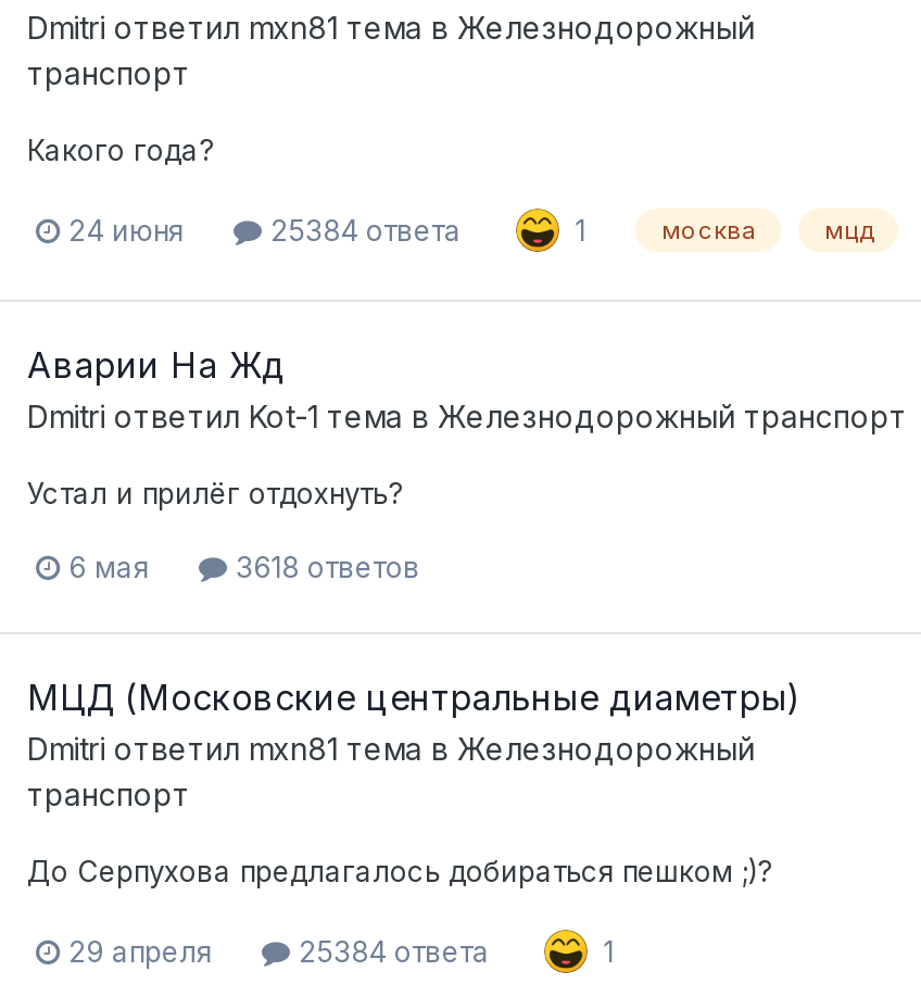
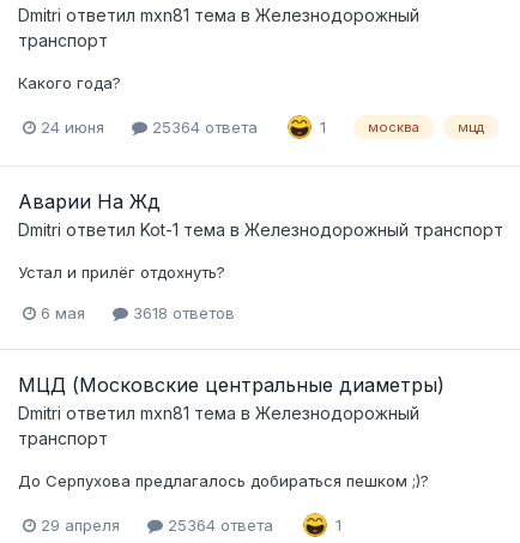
[262,212,462,247] 25384 ответа -> [147,117,258,136] 25364 ответа
[290,934,490,969] 25384 ответа -> [163,515,273,534] 25364 ответа

